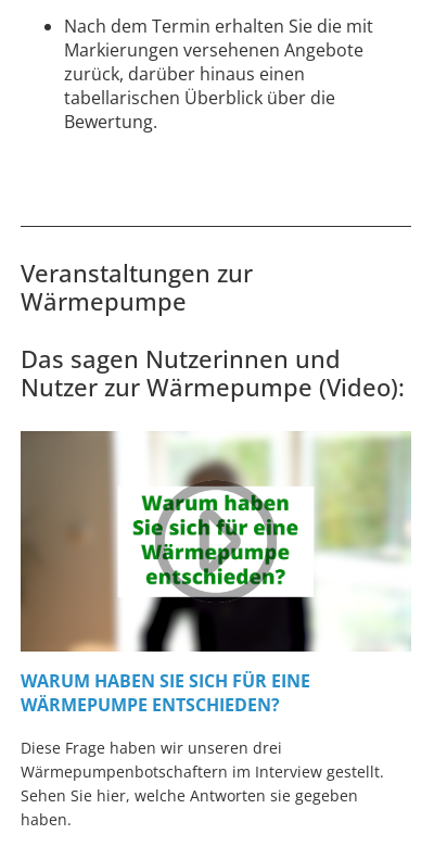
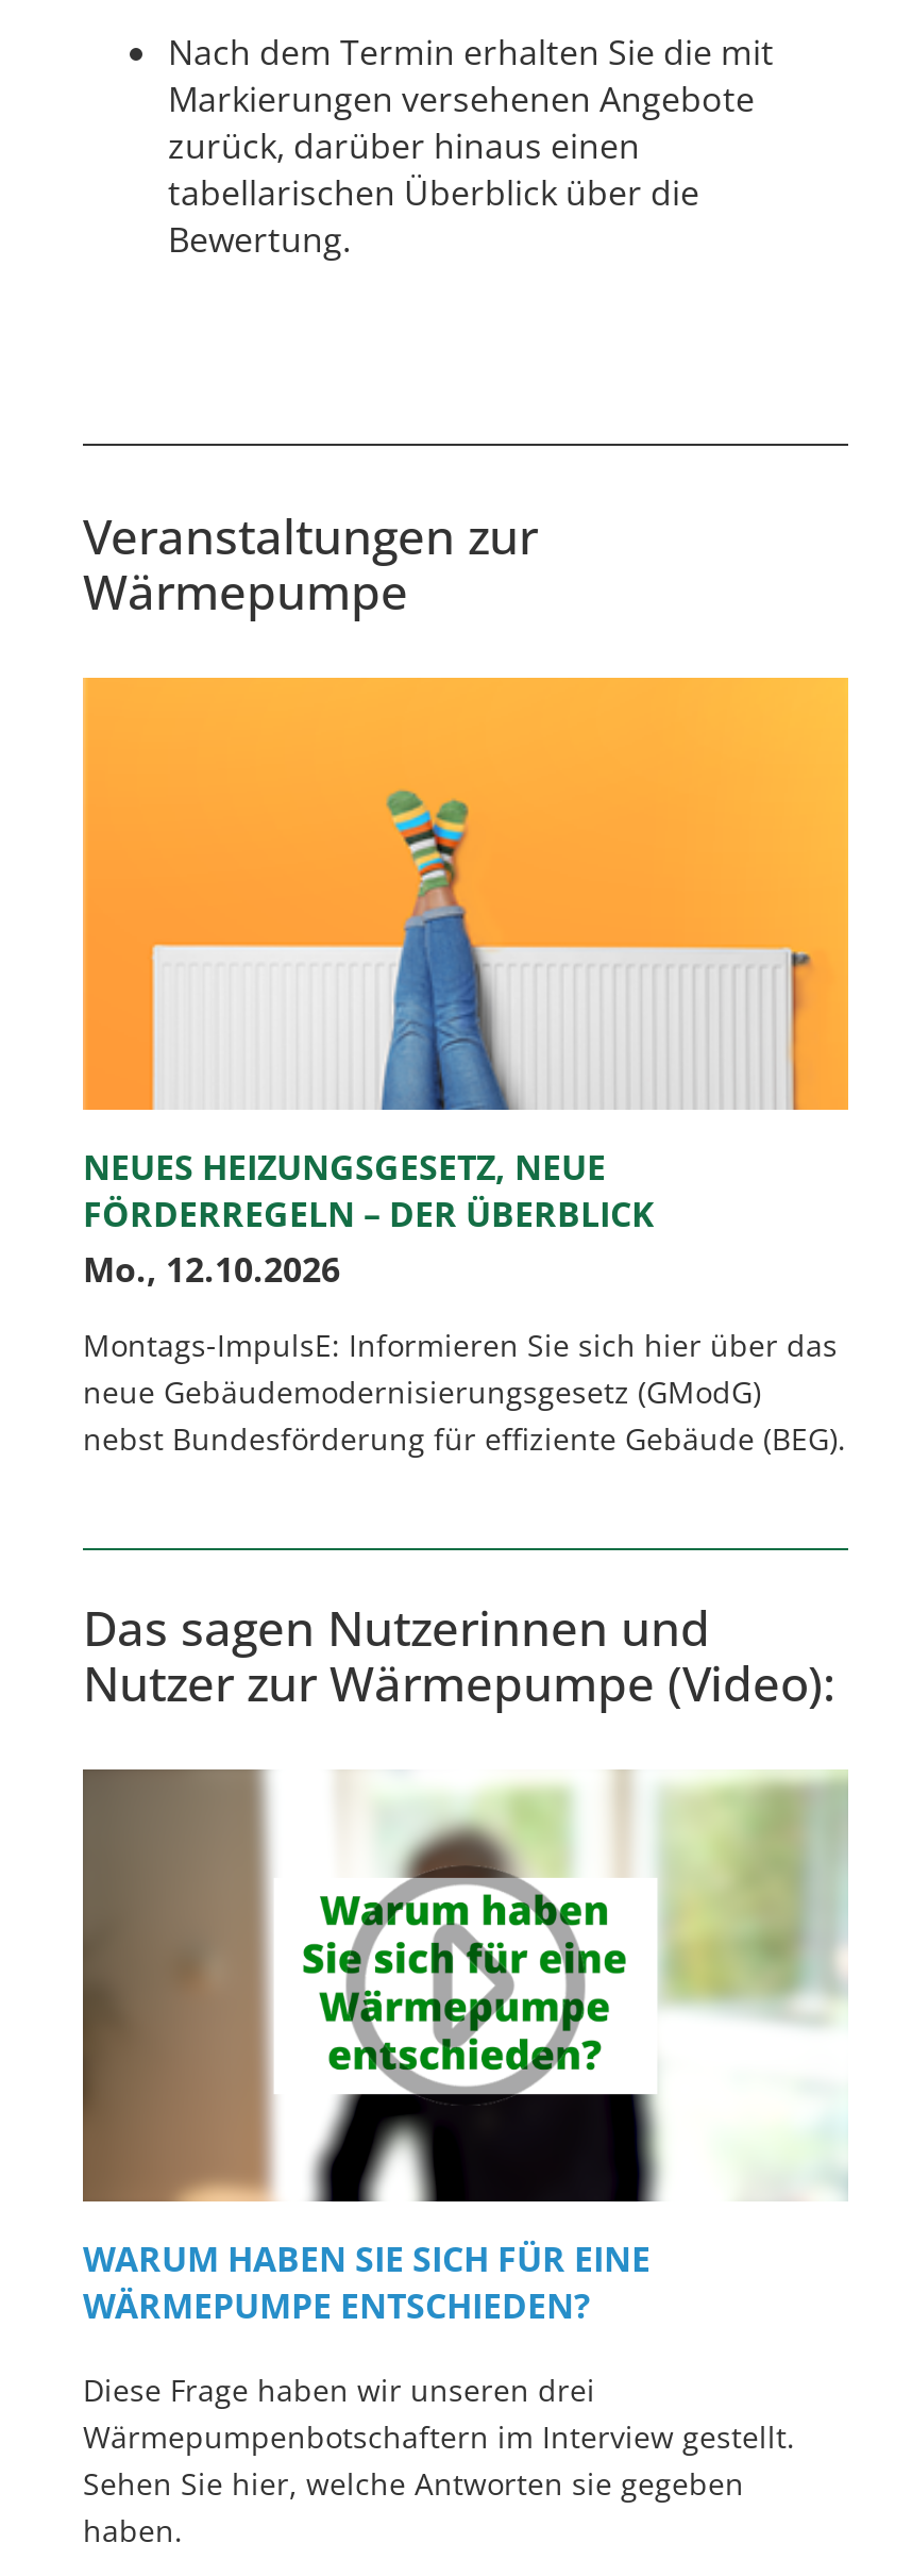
none -> [81,676,850,1458] [image] | NEUES HEIZUNGSGESETZ, NEUE | FÖRDERREGELN – DER ÜBERBLICK | Mo., 12.10.2026 | Montags-ImpulsE: Informieren Sie sich hier über das | neue Gebäudemodernisierungsgesetz (GModG) | nebst Bundesförderung für effiziente Gebäude (BEG).

